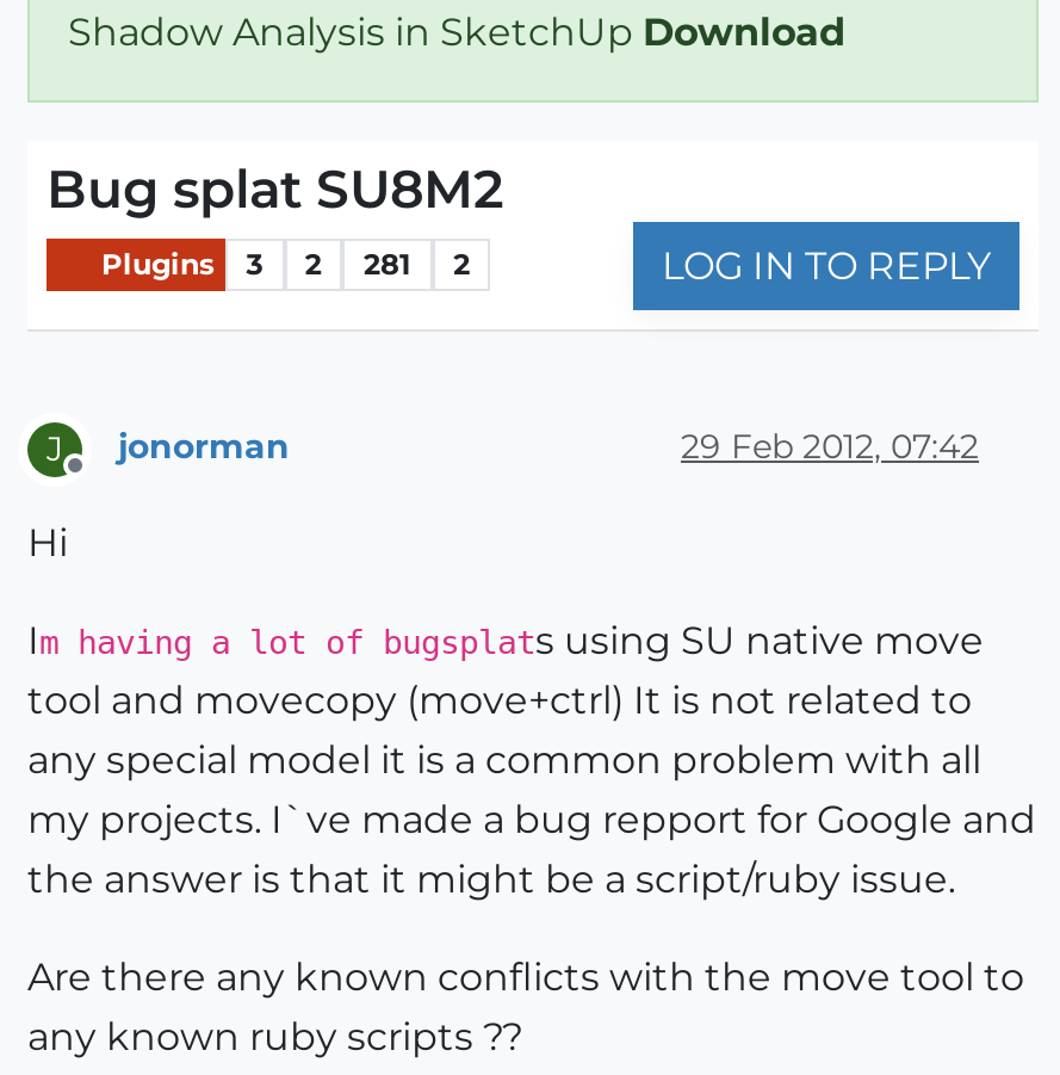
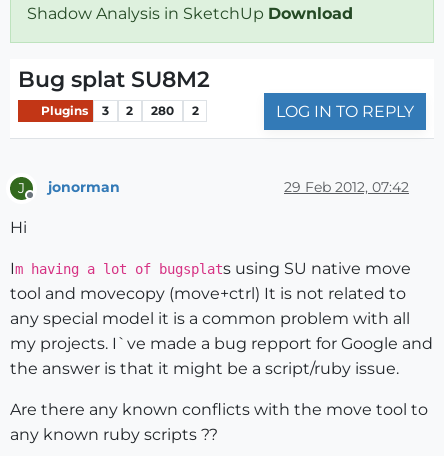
[94,246,470,282] Plugins 3 2 281 2 -> [38,103,199,118] Plugins 3 2 280 2

